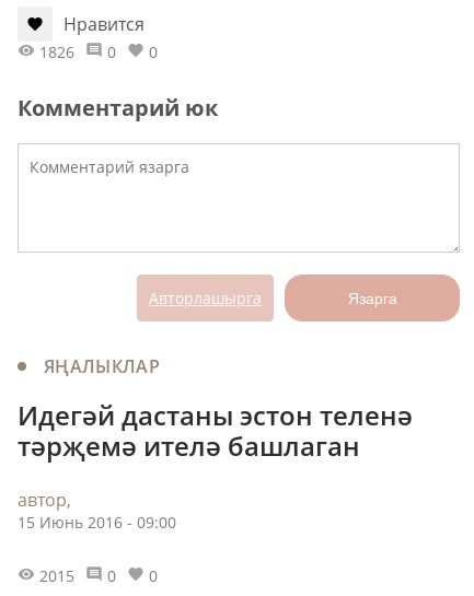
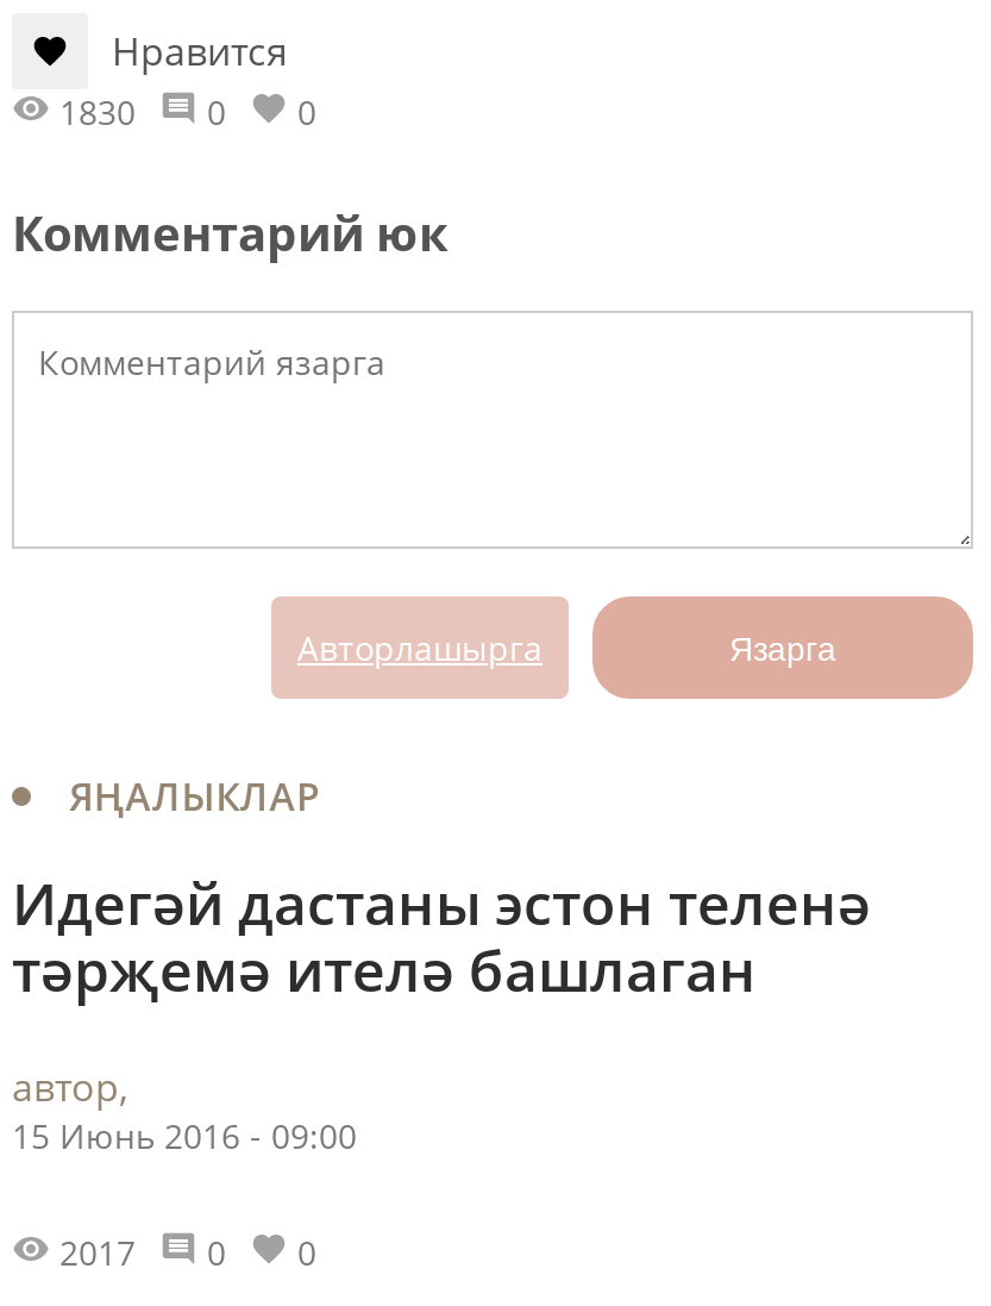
[39,42,158,63] 1826 0 0 -> [59,90,316,135] 1830 0 0
[39,566,158,587] 2015 0 0 -> [59,1231,316,1276] 2017 0 0

